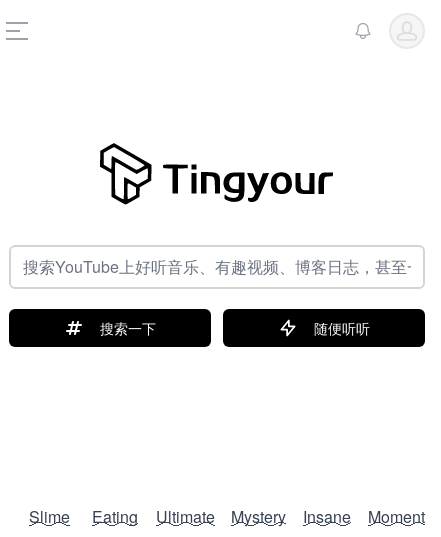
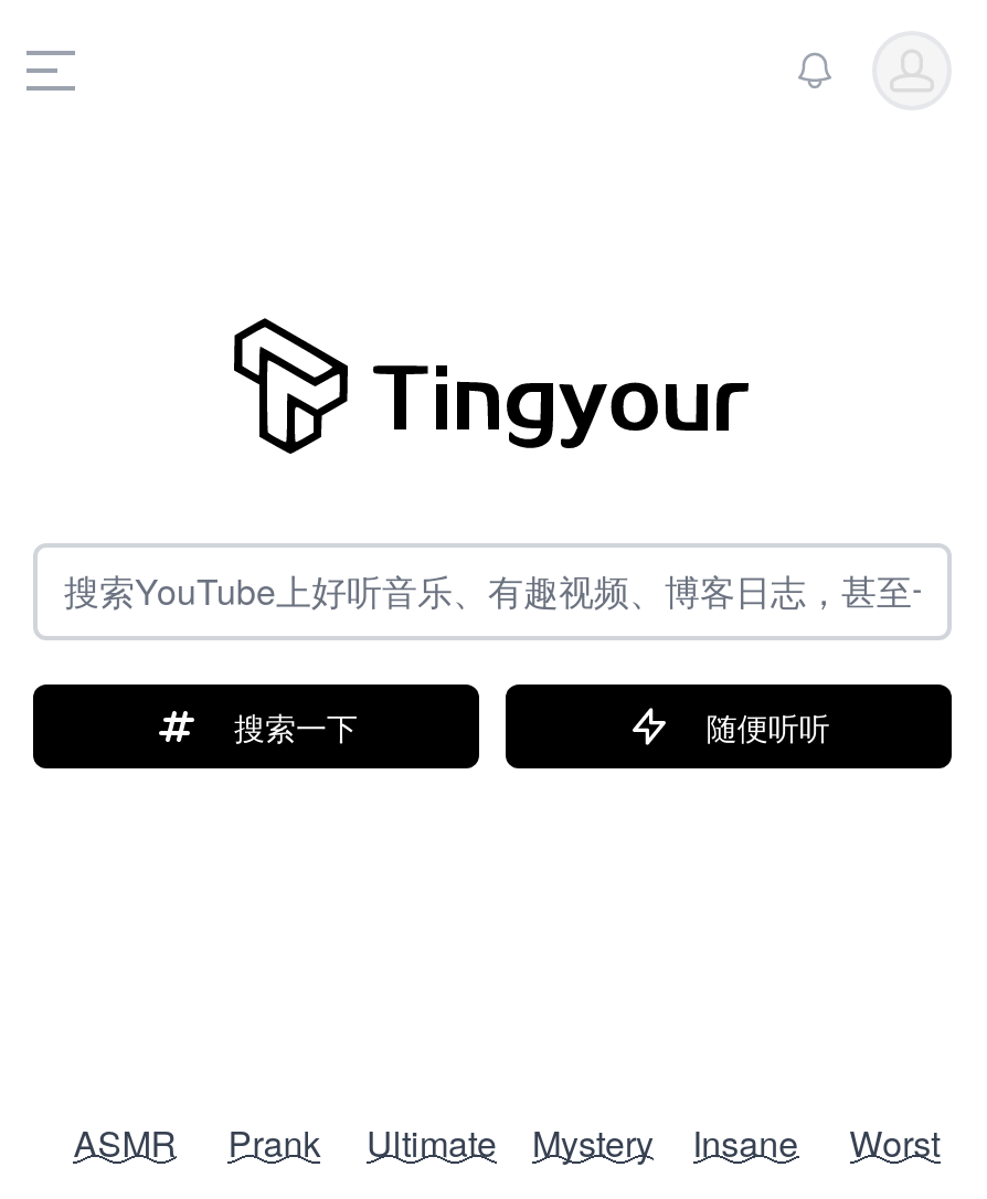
[29,505,138,528] Slime | Eating -> [73,1117,321,1168] ASMR | Prank
[368,505,425,528] Moment -> [849,1117,940,1168] Worst

